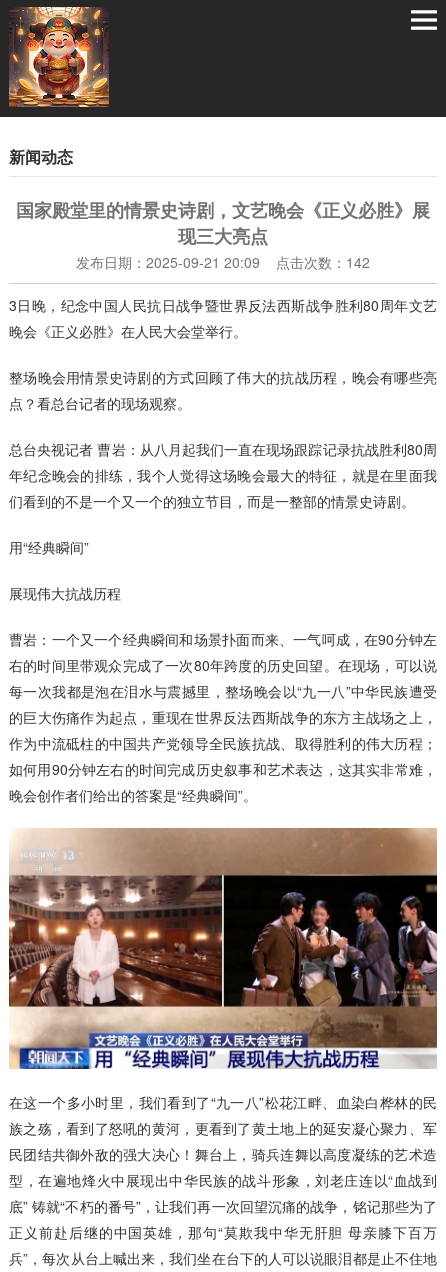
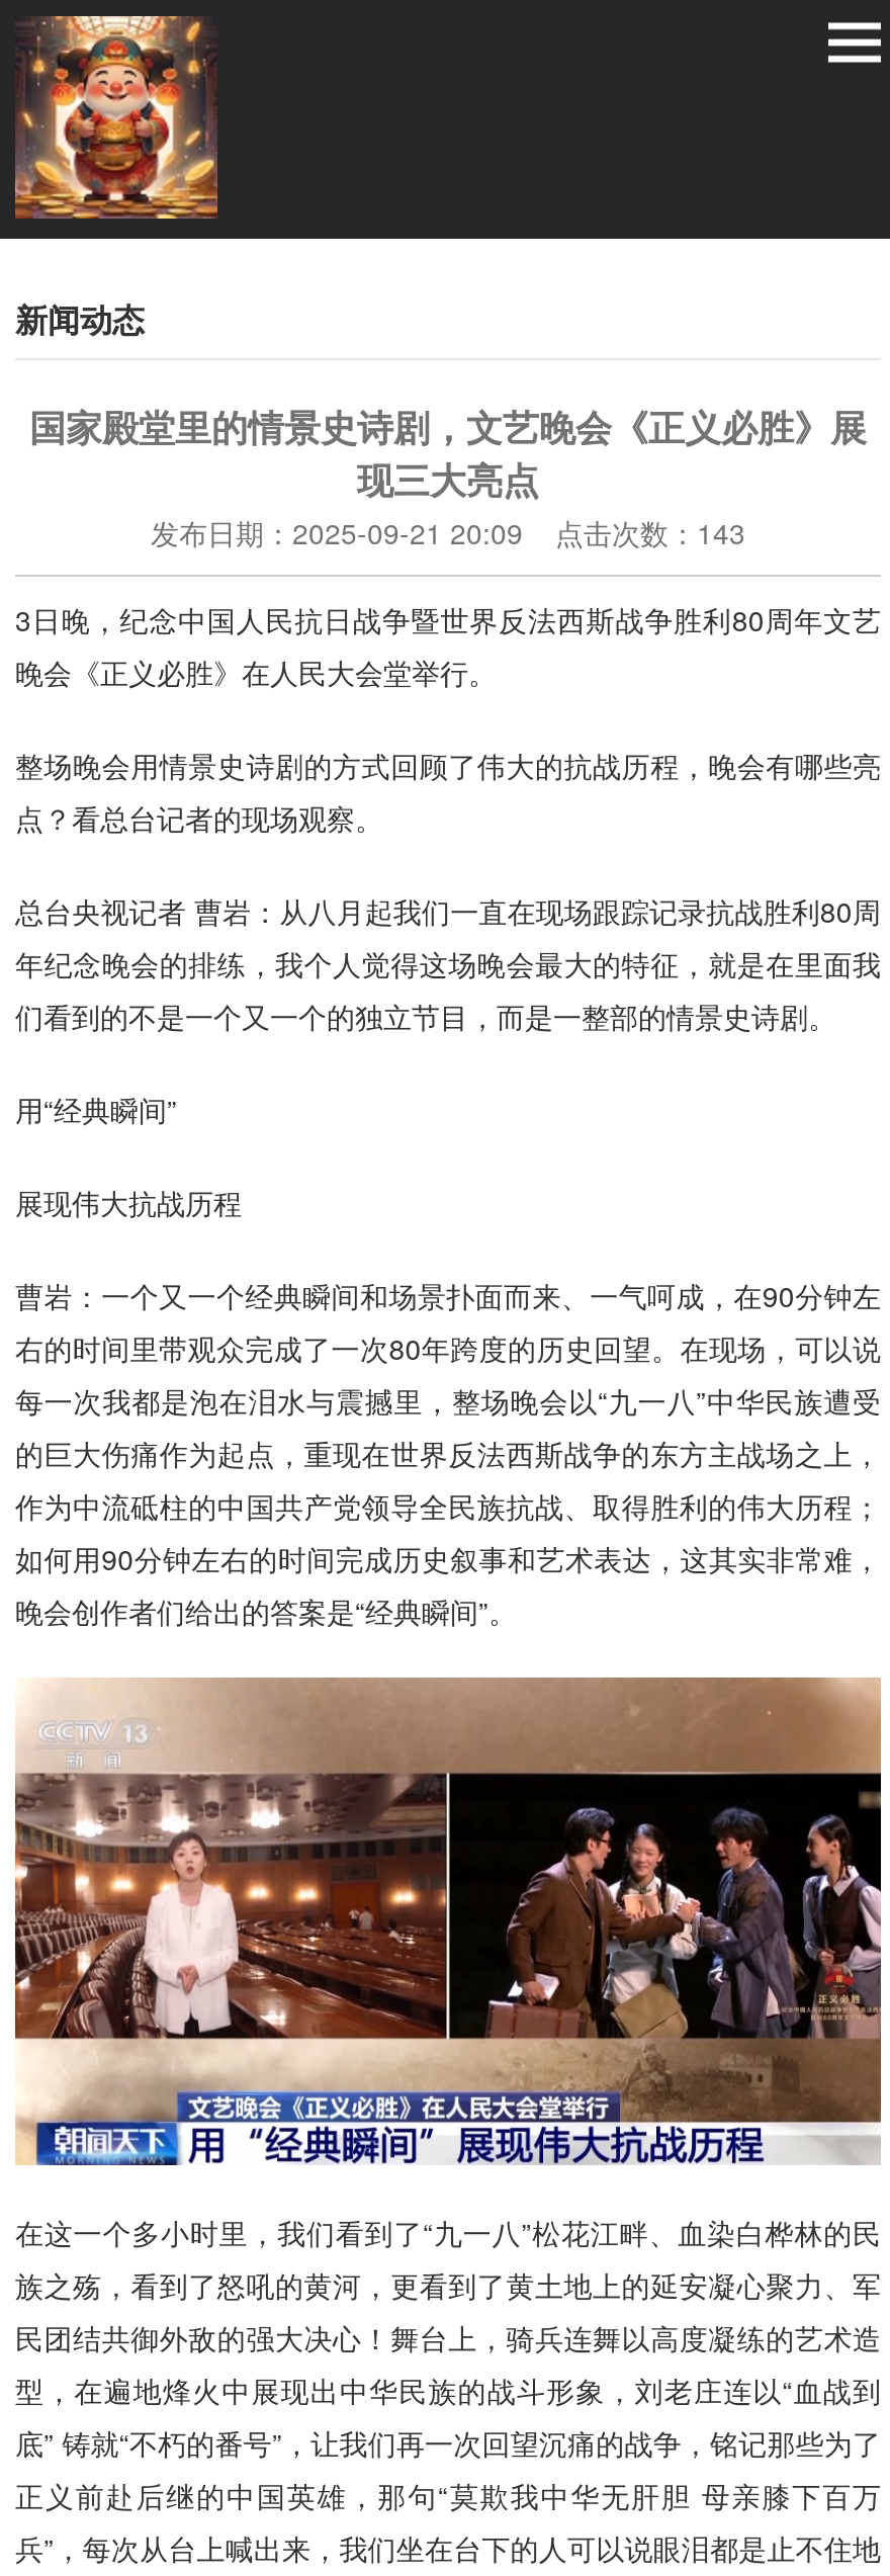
[76,252,370,272] 发布日期：2025-09-21 20:09 点击次数：142 -> [151,512,745,552] 发布日期：2025-09-21 20:09 点击次数：143

